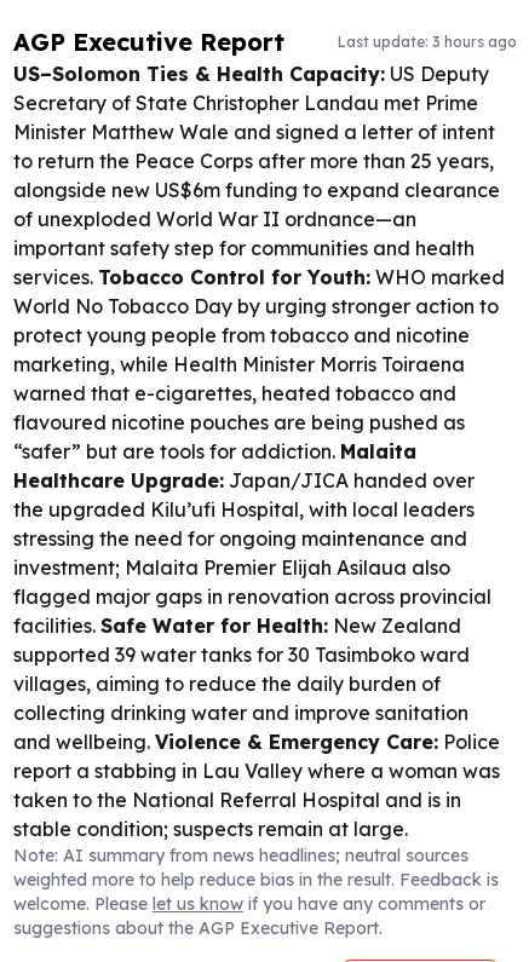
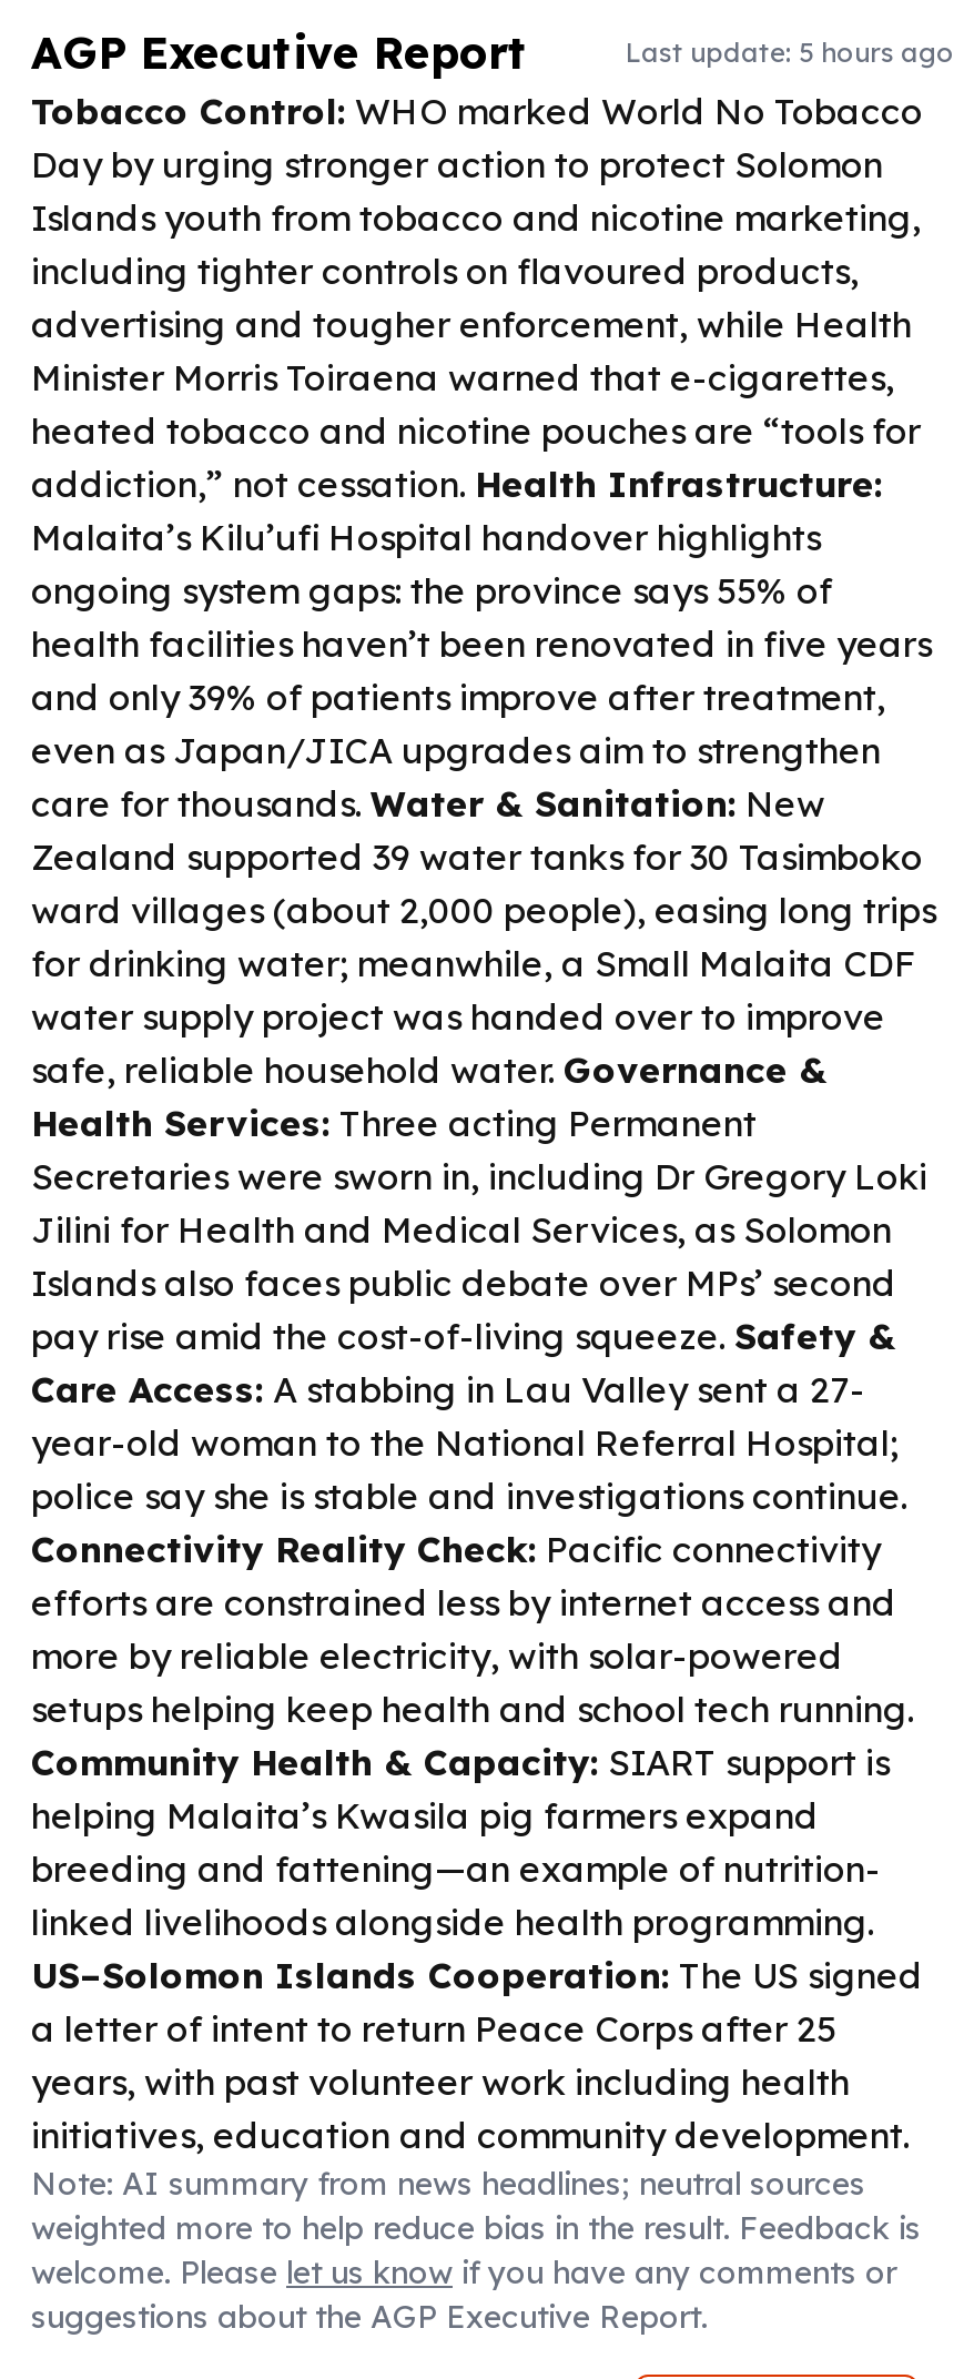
[13,33,517,841] Last update: 3 hours ago | US–Solomon Ties & Health Capacity: US Deputy | Secretary of State Christopher Landau met Prime | Minister Matthew Wale and signed a letter of intent | to return the Peace Corps after more than 25 years, | alongside new US$6m funding to expand clearance | of unexploded World War II ordnance—an | important safety step for communities and health | services. Tobacco Control for Youth: WHO marked | World No Tobacco Day by urging stronger action to | protect young people from tobacco and nicotine | marketing, while Health Minister Morris Toiraena | warned that e-cigarettes, heated tobacco and | flavoured nicotine pouches are being pushed as | “safer” but are tools for addiction. Malaita | Healthcare Upgrade: Japan/JICA handed over | the upgraded Kilu’ufi Hospital, with local leaders | stressing the need for ongoing maintenance and | investment; Malaita Premier Elijah Asilaua also | flagged major gaps in renovation across provincial | facilities. Safe Water for Health: New Zealand | supported 39 water tanks for 30 Tasimboko ward | villages, aiming to reduce the daily burden of | collecting drinking water and improve sanitation | and wellbeing. Violence & Emergency Care: Police | report a stabbing in Lau Valley where a woman was | taken to the National Referral Hospital and is in | stable condition; suspects remain at large. -> [31,36,954,2157] Last update: 5 hours ago | Tobacco Control: WHO marked World No Tobacco | Day by urging stronger action to protect Solomon | Islands youth from tobacco and nicotine marketing, | including tighter controls on flavoured products, | advertising and tougher enforcement, while Health | Minister Morris Toiraena warned that e-cigarettes, | heated tobacco and nicotine pouches are “tools for | addiction,” not cessation. Health Infrastructure: | Malaita’s Kilu’ufi Hospital handover highlights | ongoing system gaps: the province says 55% of | health facilities haven’t been renovated in five years | and only 39% of patients improve after treatment, | even as Japan/JICA upgrades aim to strengthen | care for thousands. Water & Sanitation: New | Zealand supported 39 water tanks for 30 Tasimboko | ward villages (about 2,000 people), easing long trips | for drinking water; meanwhile, a Small Malaita CDF | water supply project was handed over to improve | safe, reliable household water. Governance & | Health Services: Three acting Permanent | Secretaries were sworn in, including Dr Gregory Loki | Jilini for Health and Medical Services, as Solomon | Islands also faces public debate over MPs’ second | pay rise amid the cost-of-living squeeze. Safety & | Care Access: A stabbing in Lau Valley sent a 27- | year-old woman to the National Referral Hospital; | police say she is stable and investigations continue. | Connectivity Reality Check: Pacific connectivity | efforts are constrained less by internet access and | more by reliable electricity, with solar-powered | setups helping keep health and school tech running. | Community Health & Capacity: SIART support is | helping Malaita’s Kwasila pig farmers expand | breeding and fattening—an example of nutrition- | linked livelihoods alongside health programming. | US–Solomon Islands Cooperation: The US signed | a letter of intent to return Peace Corps after 25 | years, with past volunteer work including health | initiatives, education and community development.

